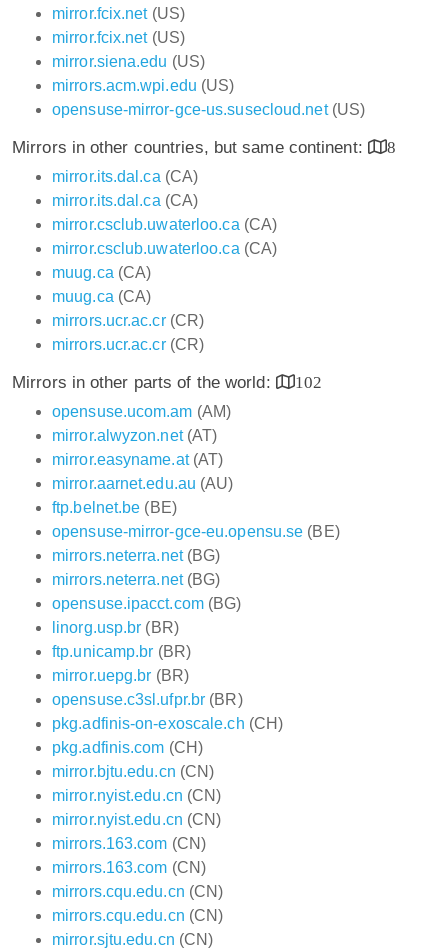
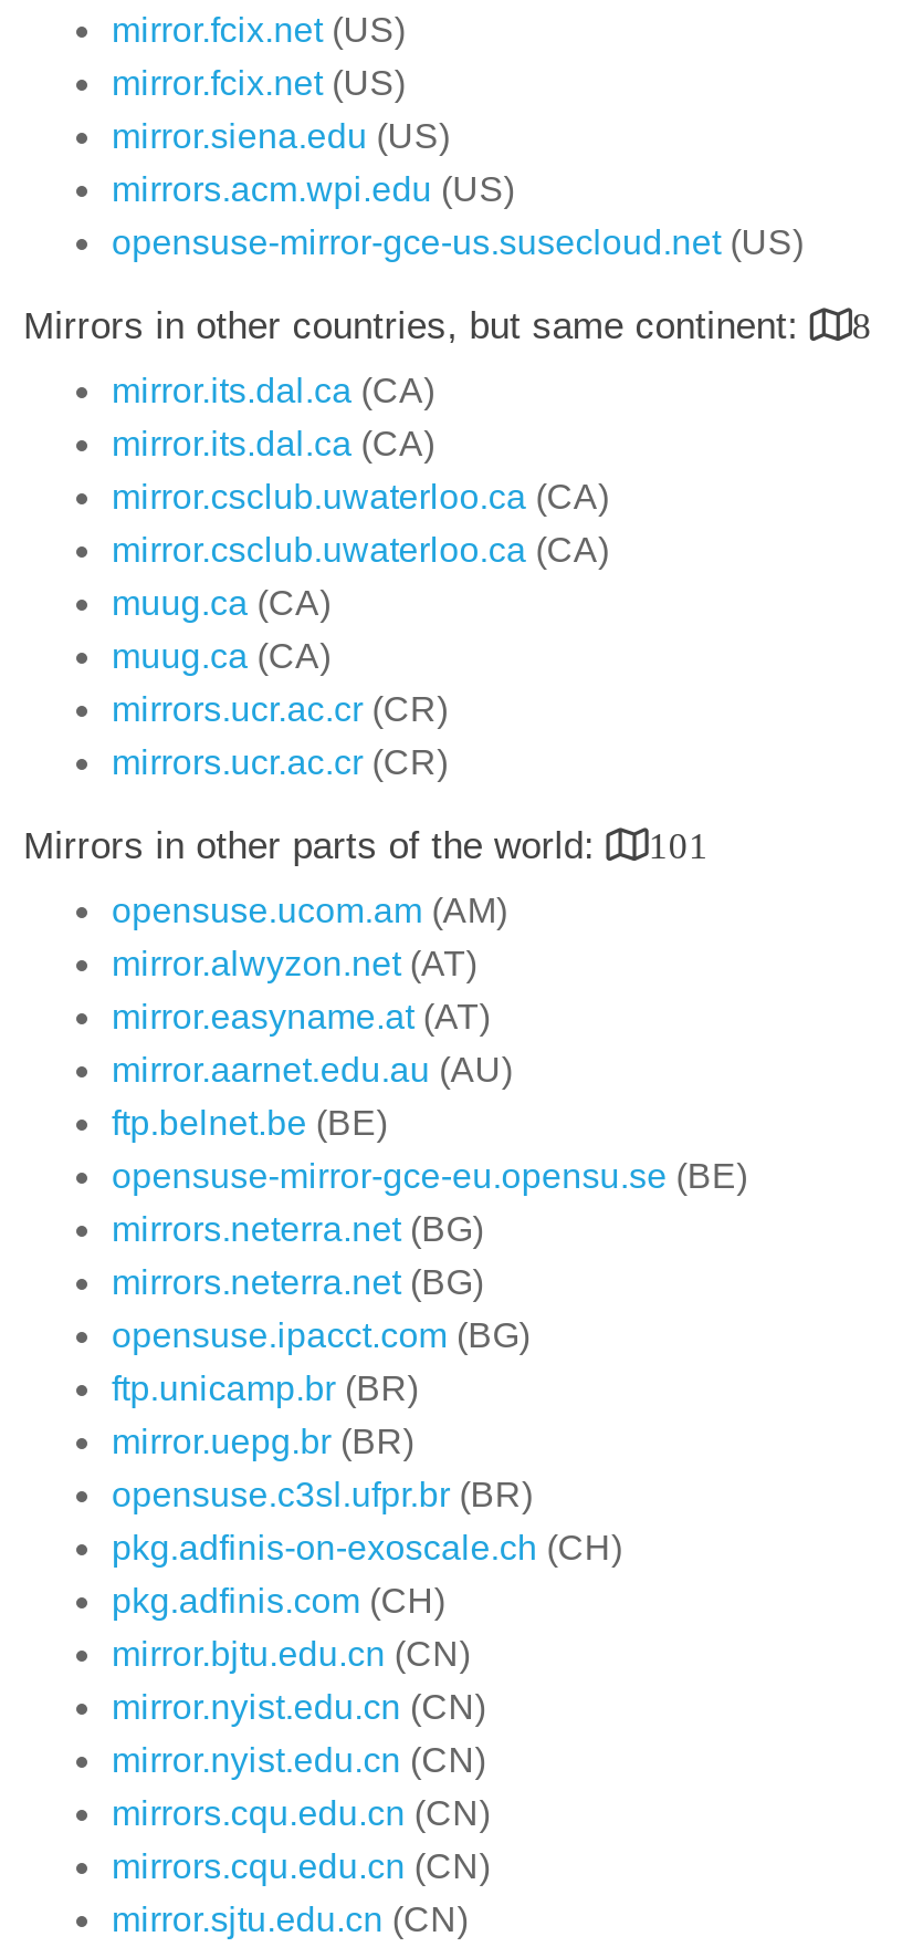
[12,373,322,392] Mirrors in other parts of the world: 102 -> [23,825,709,867] Mirrors in other parts of the world: 101
[52,619,179,636] linorg.usp.br (BR) -> none
[52,835,206,876] mirrors.163.com (CN) | mirrors.163.com (CN) -> none

